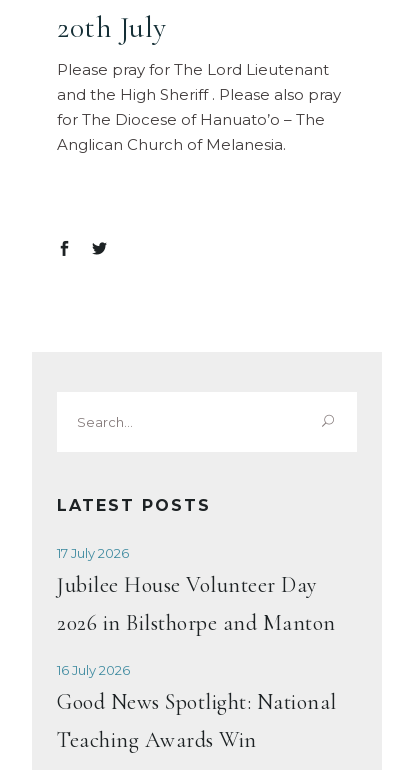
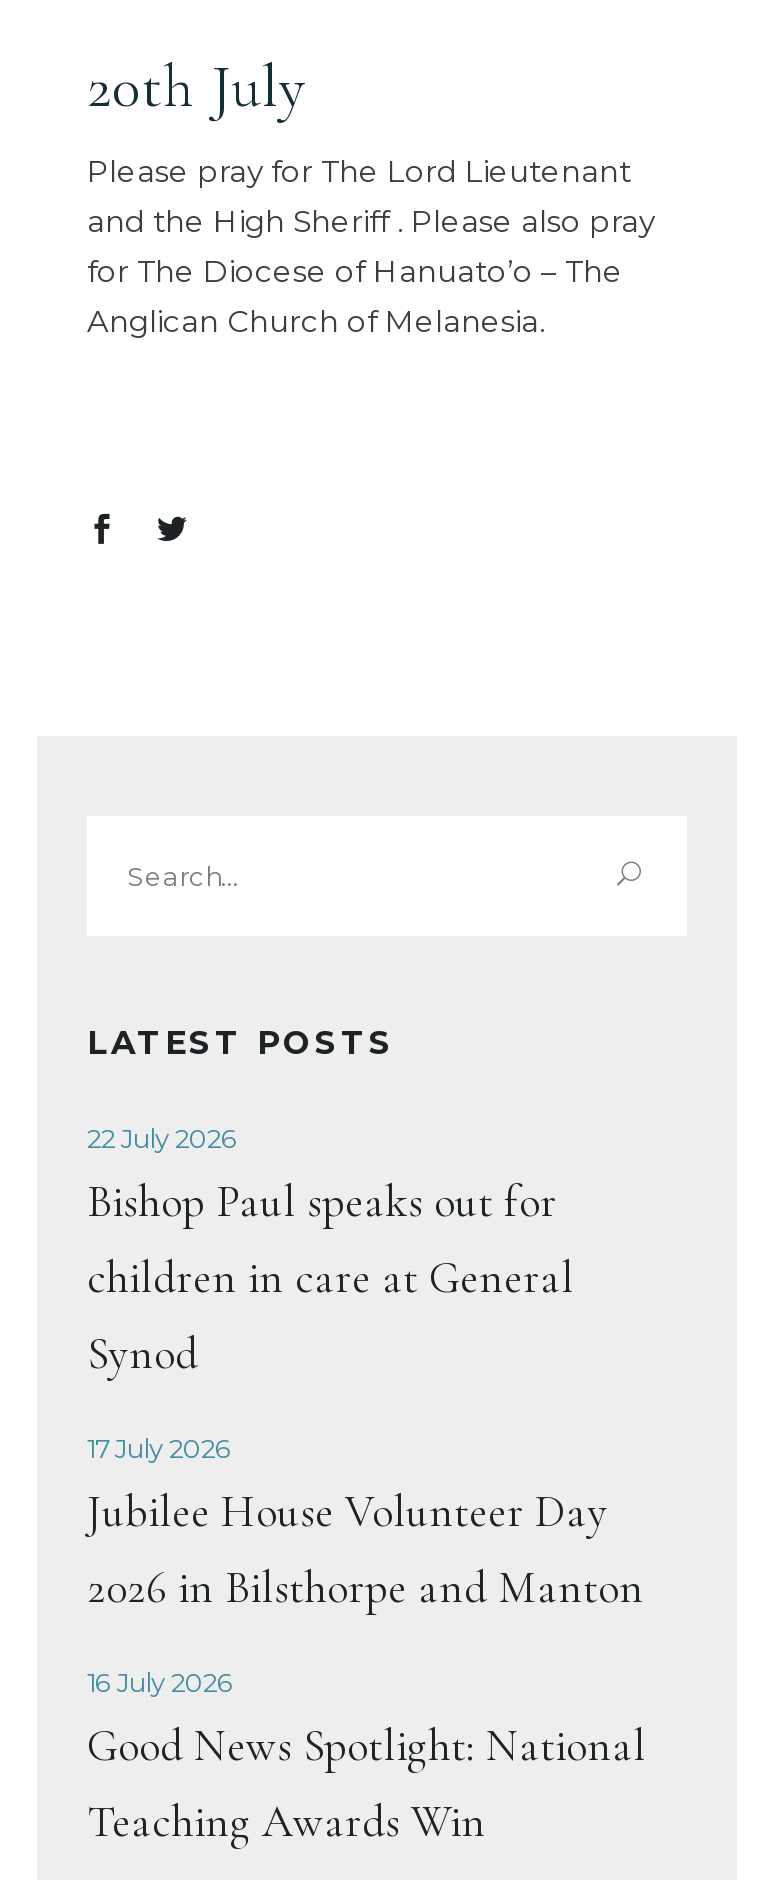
none -> [87,1121,574,1379] 22 July 2026 | Bishop Paul speaks out for | children in care at General | Synod

